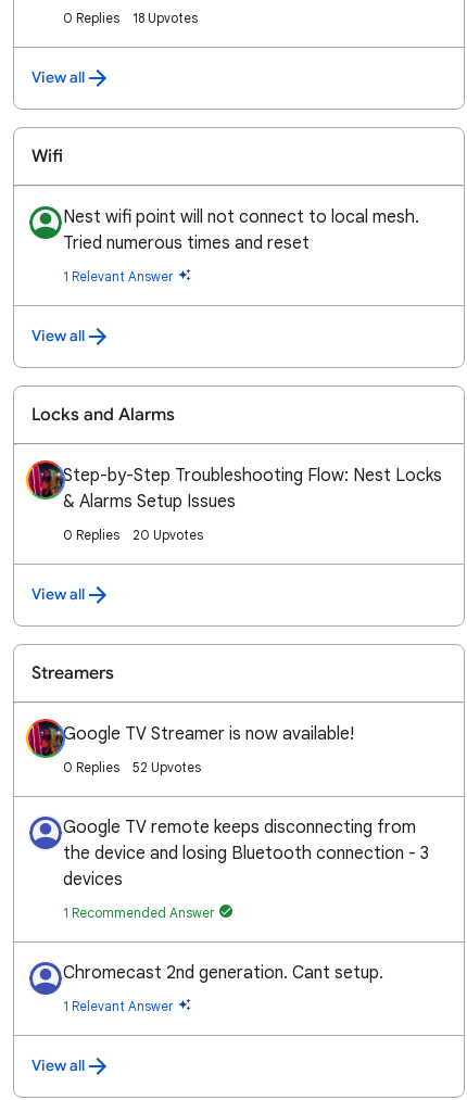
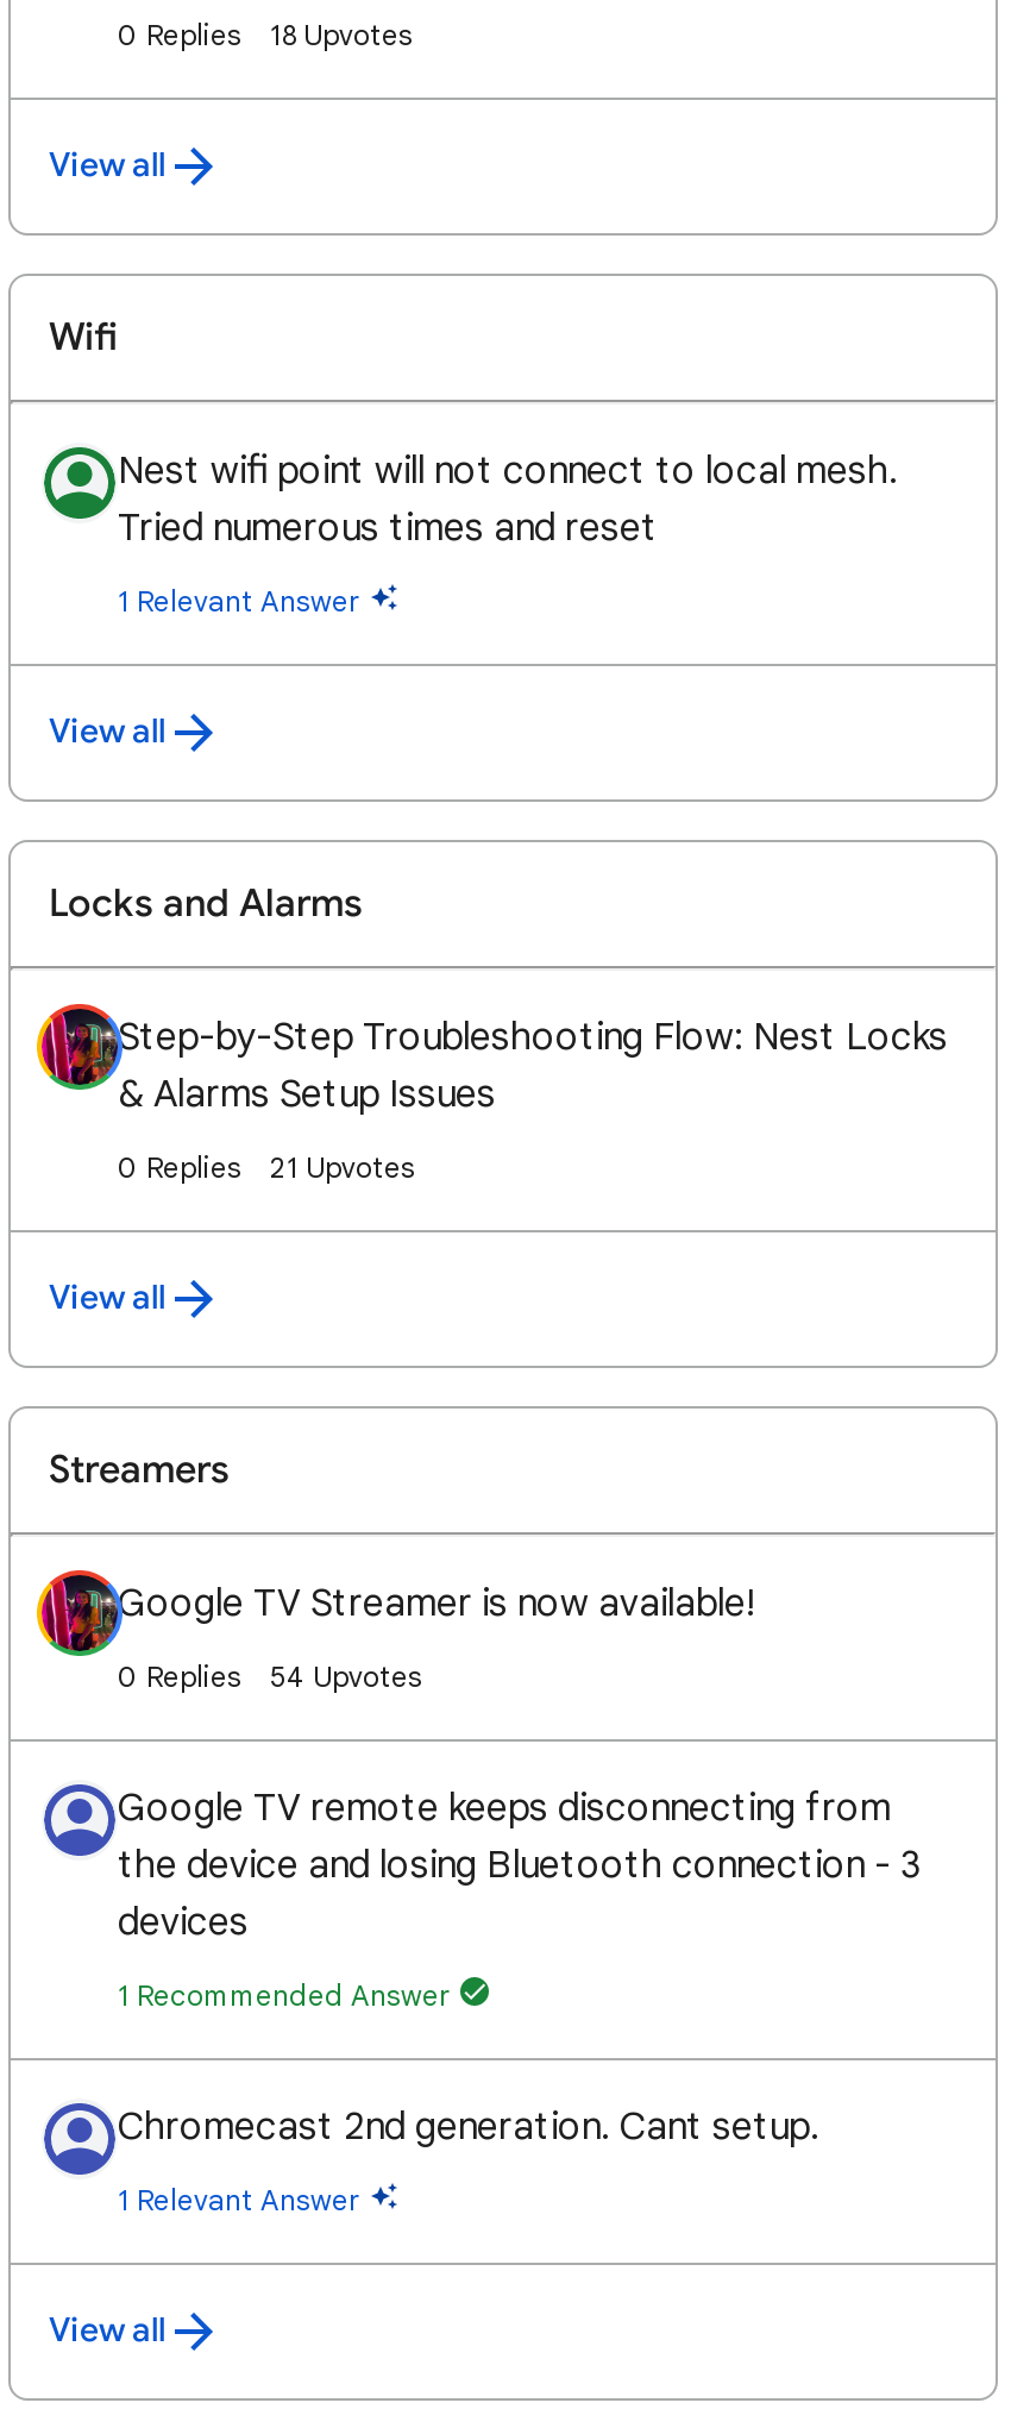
[132,527,203,543] 20 Upvotes -> [270,1149,415,1185] 21 Upvotes
[132,759,201,775] 52 Upvotes -> [270,1658,422,1694] 54 Upvotes

